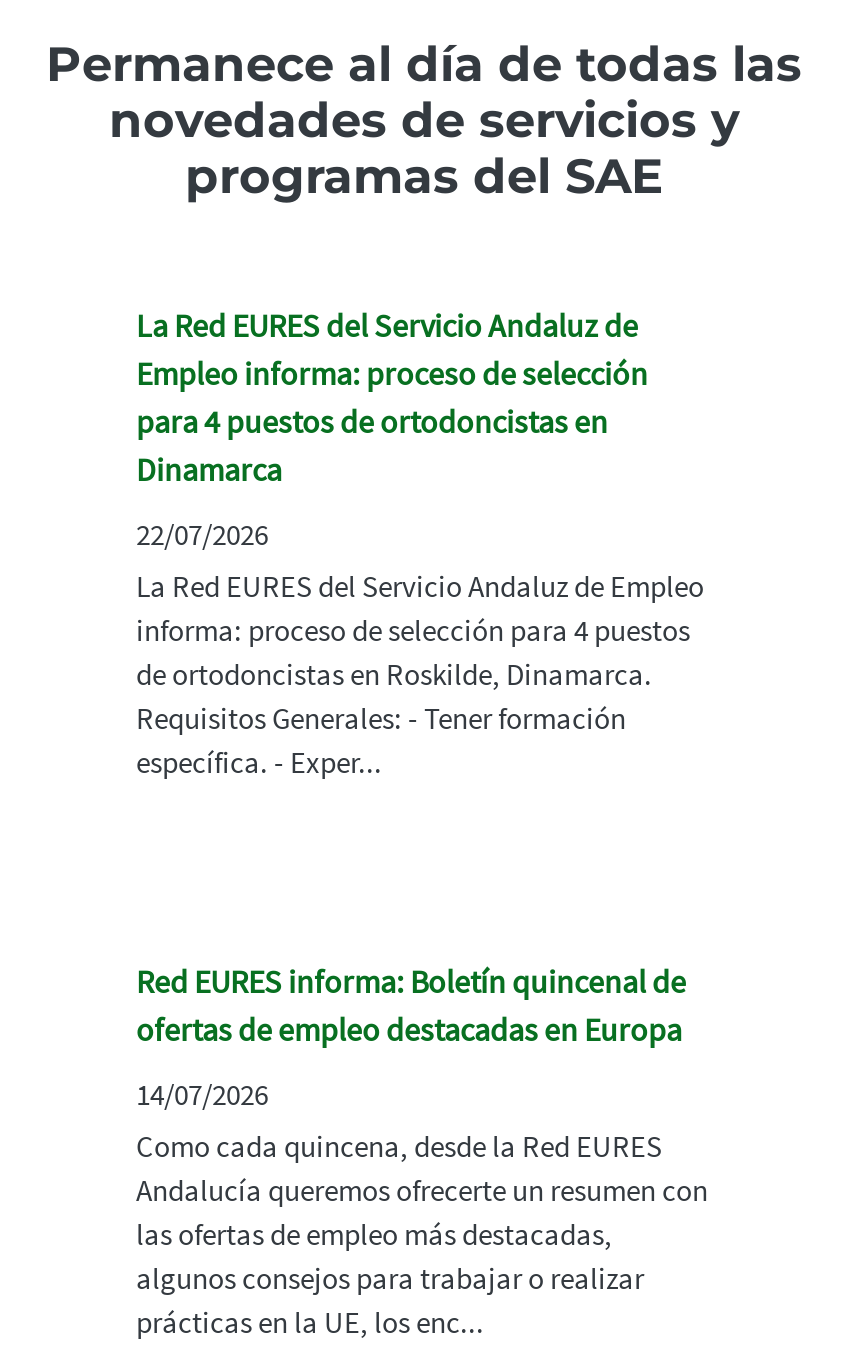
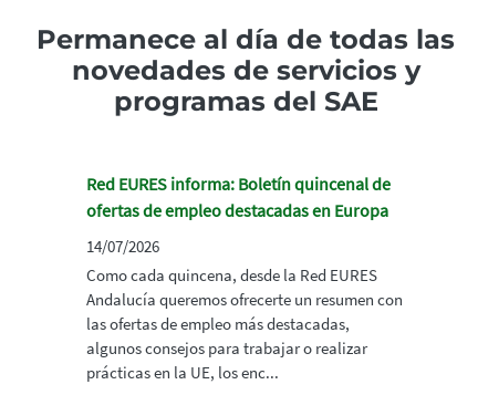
[136,305,704,781] La Red EURES del Servicio Andaluz de | Empleo informa: proceso de selección | para 4 puestos de ortodoncistas en | Dinamarca | 22/07/2026 | La Red EURES del Servicio Andaluz de Empleo | informa: proceso de selección para 4 puestos | de ortodoncistas en Roskilde, Dinamarca. | Requisitos Generales: - Tener formación | específica. - Exper... -> none

